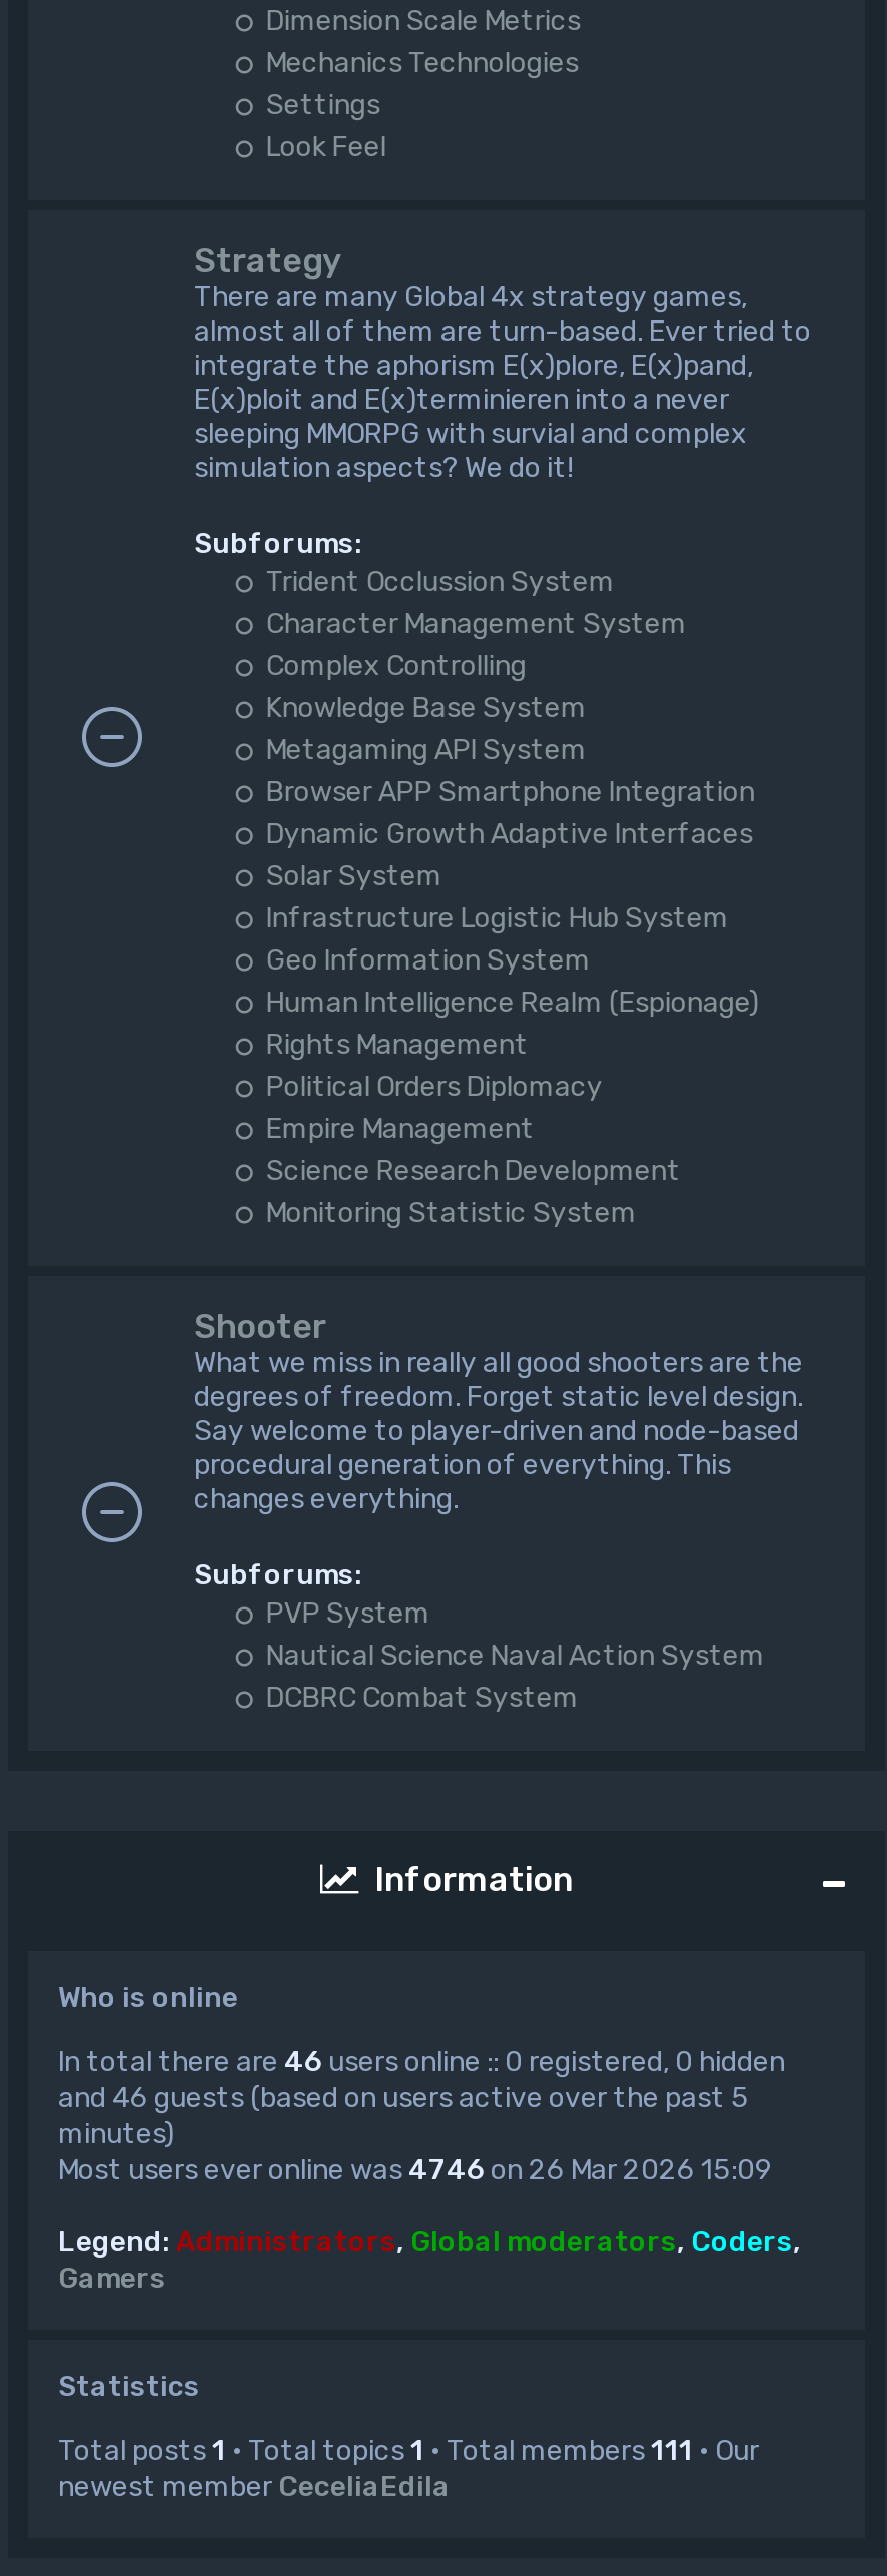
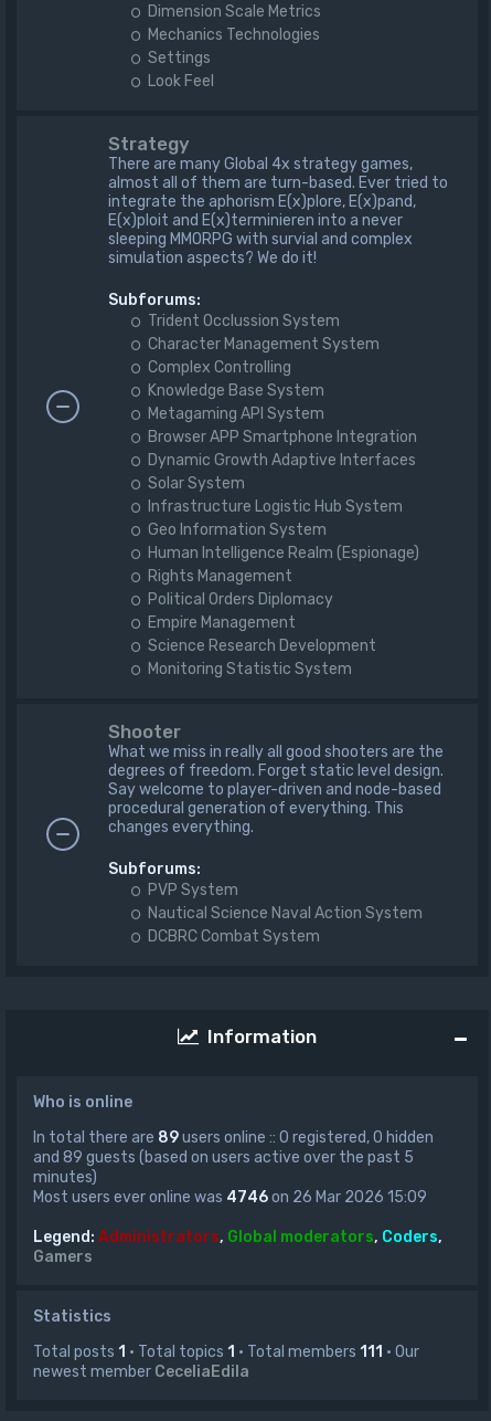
[58,2045,785,2079] In total there are 46 users online :: 0 registered, 0 hidden -> [33,1128,434,1147] In total there are 89 users online :: 0 registered, 0 hidden
[58,2081,749,2115] and 46 guests (based on users active over the past 5 -> [33,1148,414,1167] and 89 guests (based on users active over the past 5

